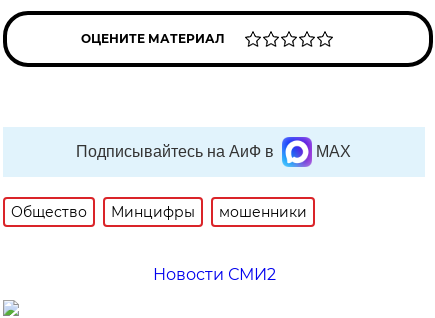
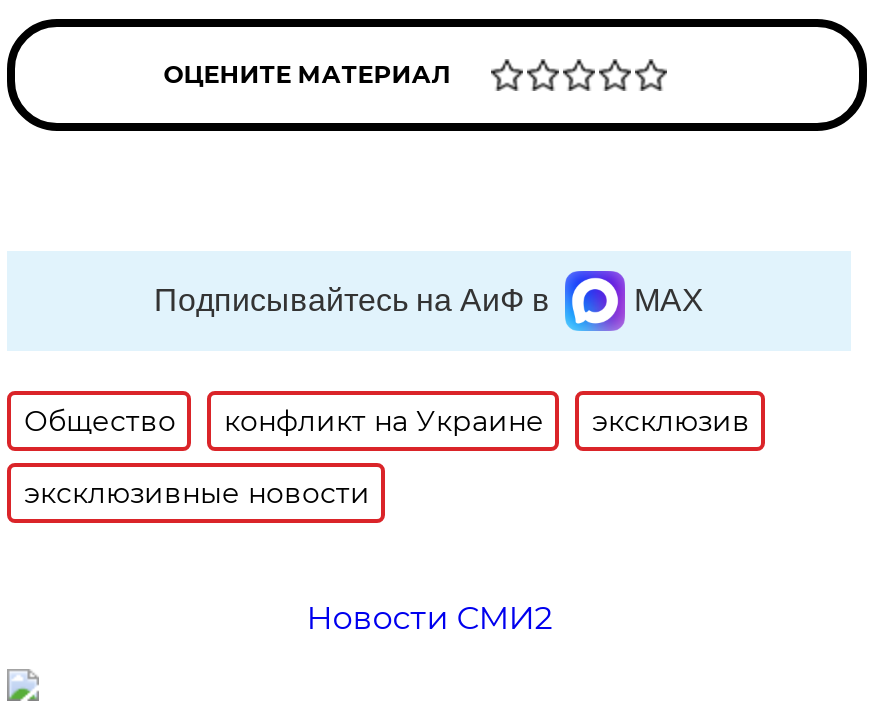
[111,203,307,221] Минцифры | мошенники -> [24,402,750,510] конфликт на Украине | эксклюзив | эксклюзивные новости

